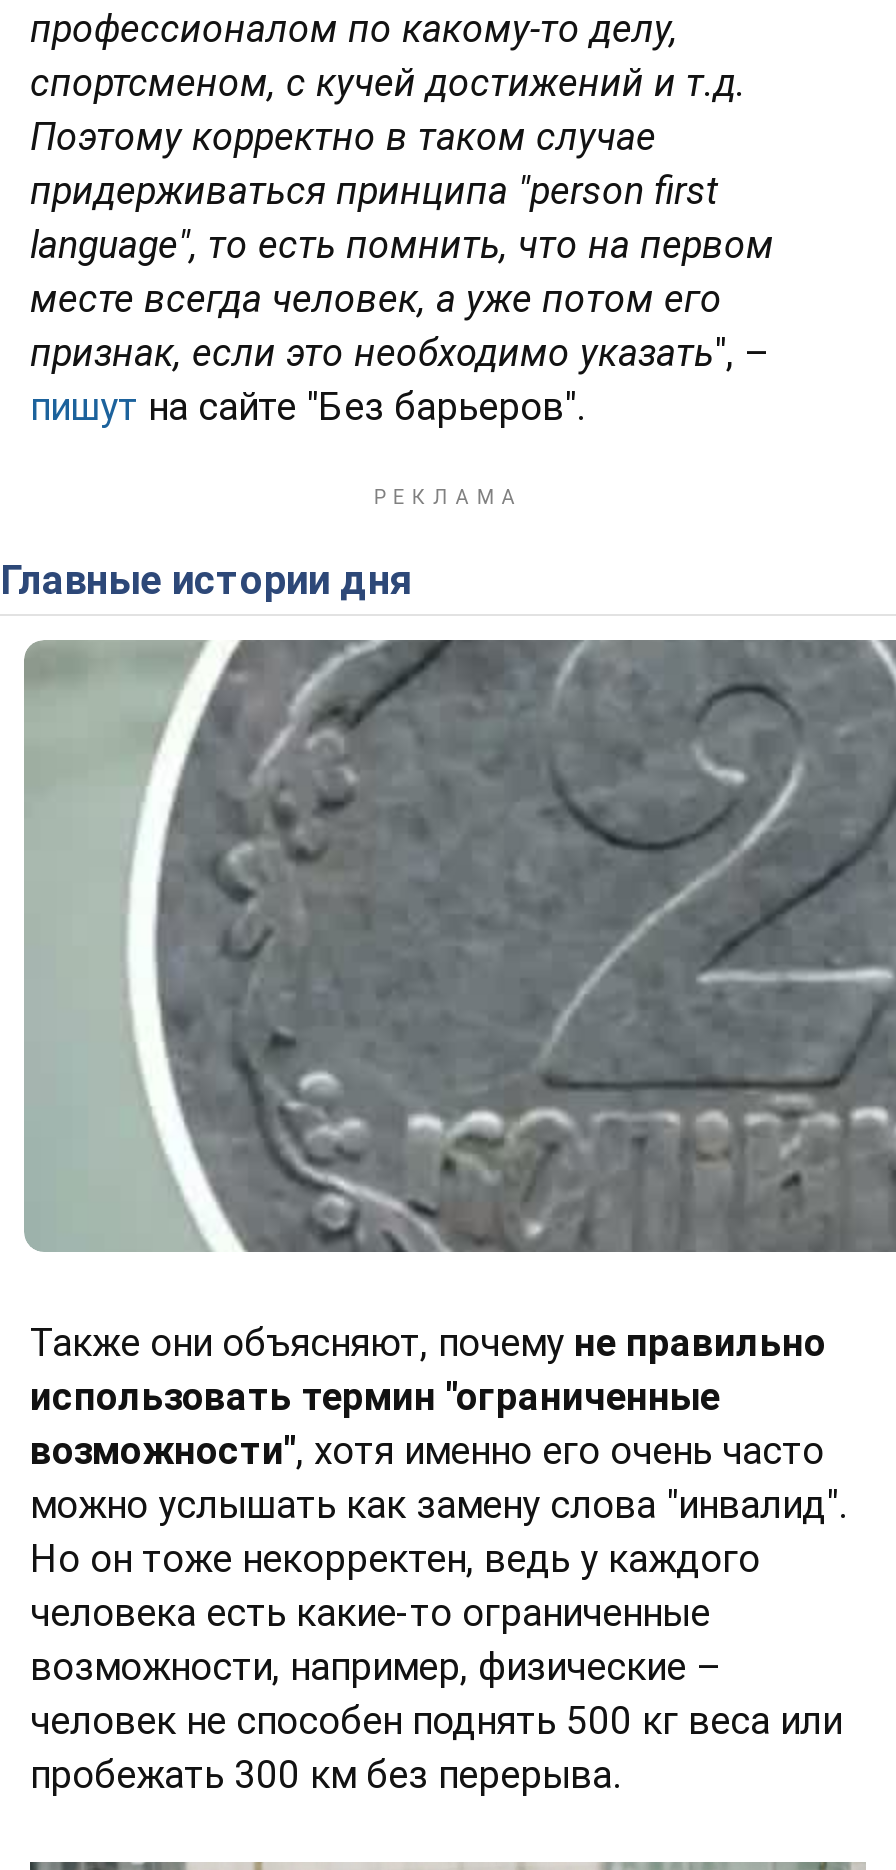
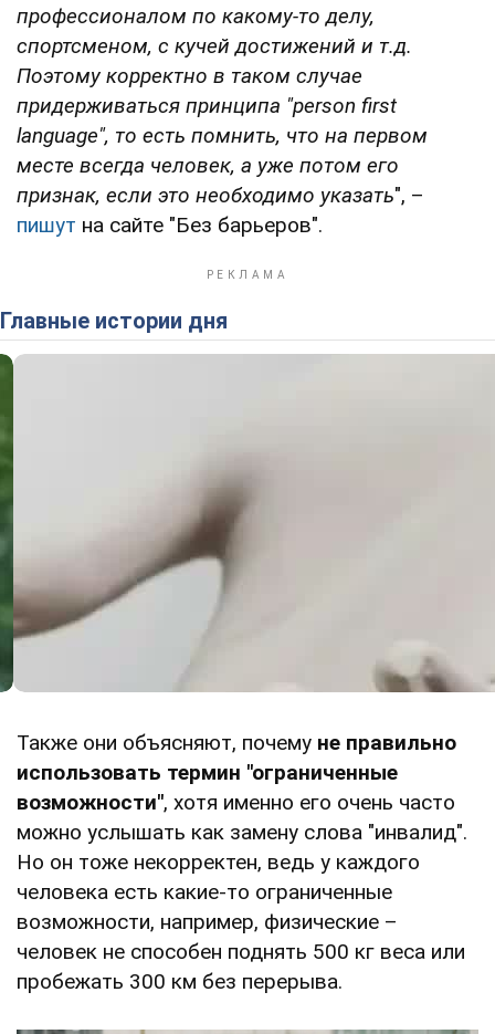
[6,638,890,1254] [image] -> [3,353,492,693] [image]

